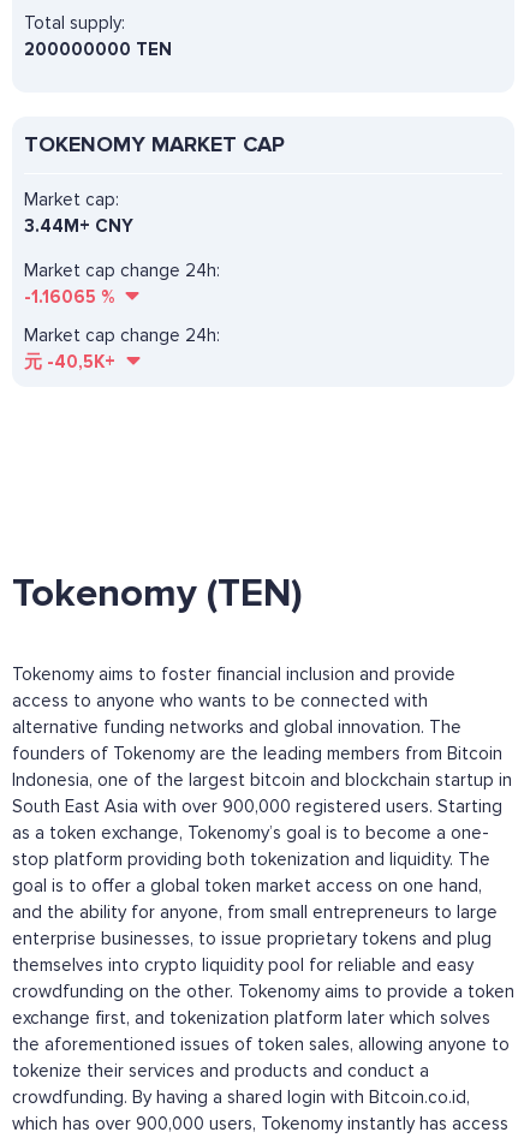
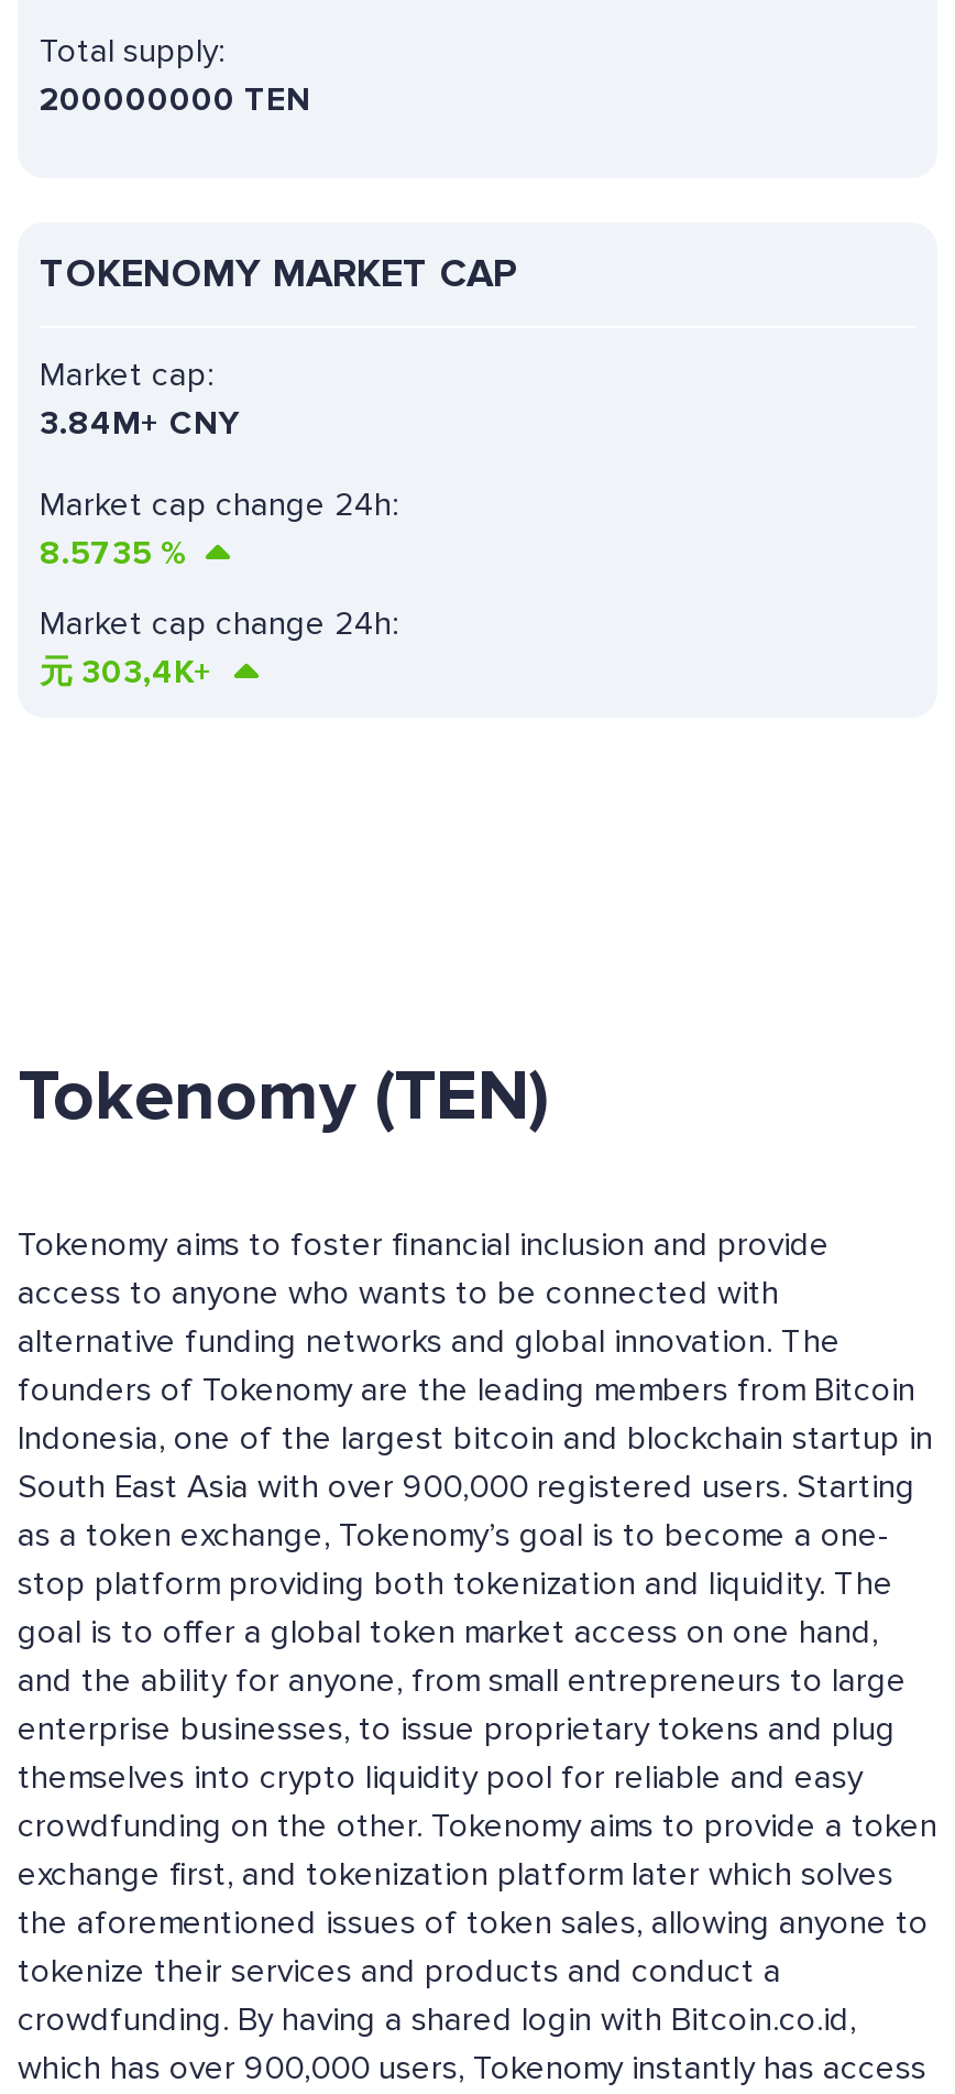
[24,215,133,237] 3.44M+ CNY -> [40,403,240,443] 3.84M+ CNY
[24,286,119,308] -1.16065% -> [40,533,194,573] 8.5735%
[24,351,115,373] 元-40,5K+ -> [40,652,213,692] 元303,4K+

